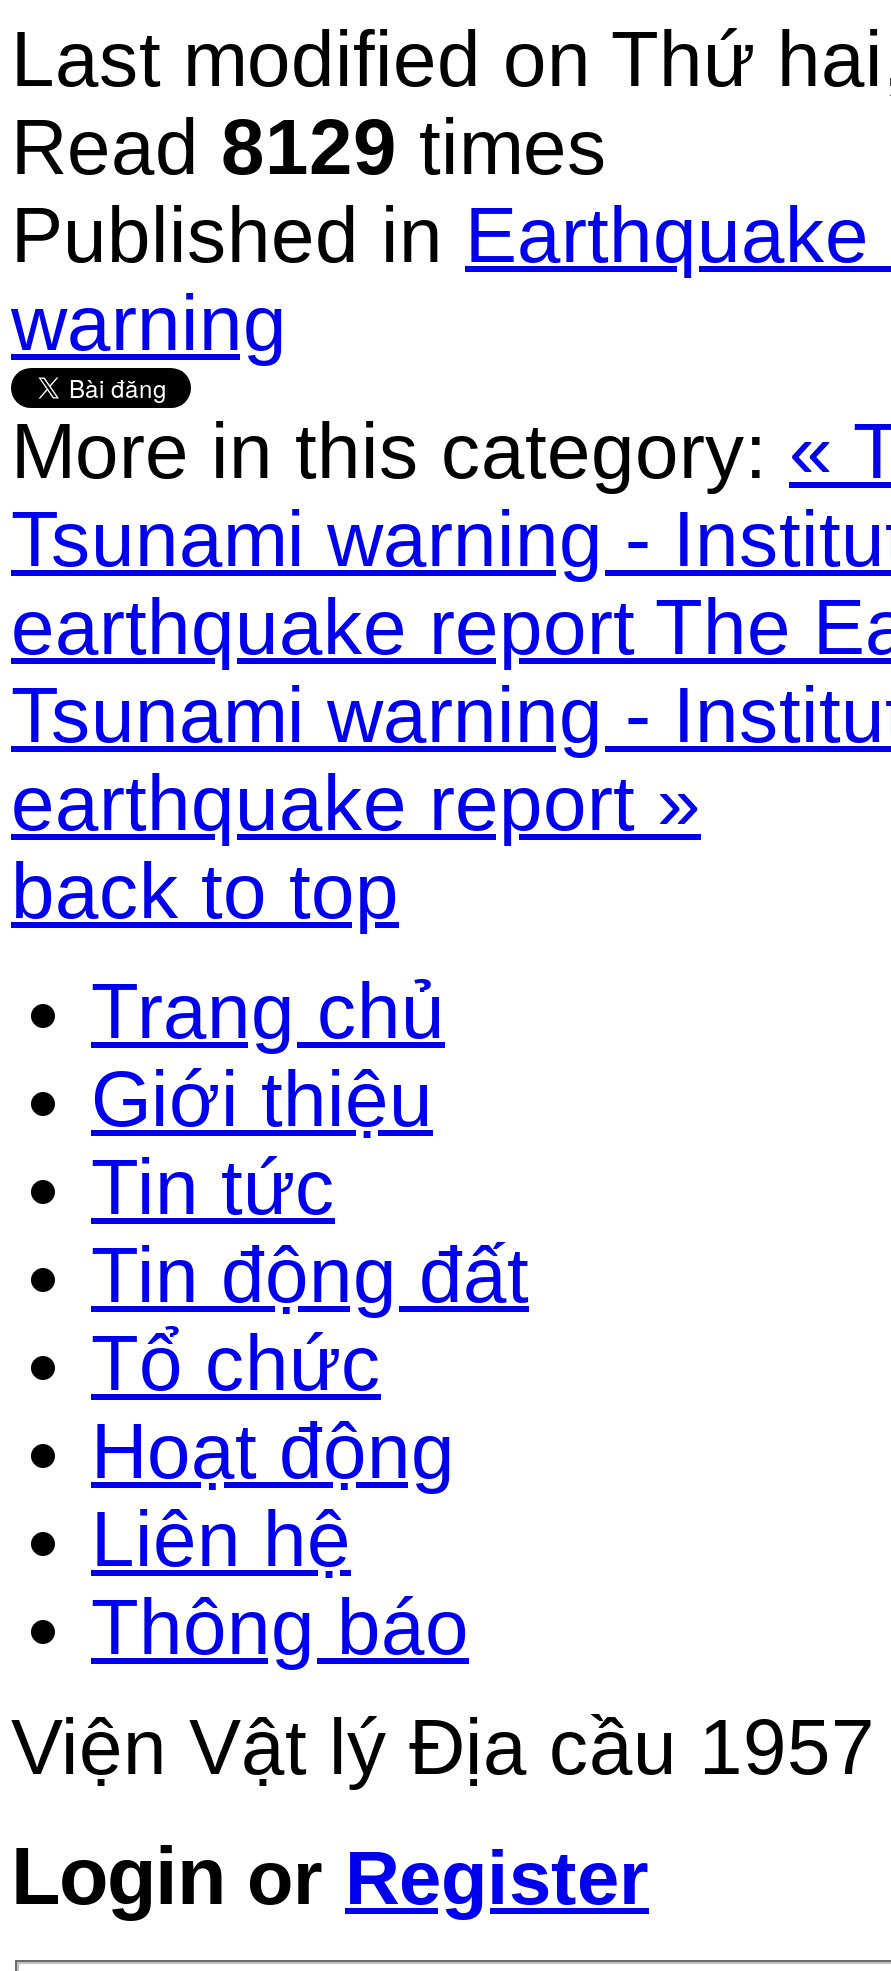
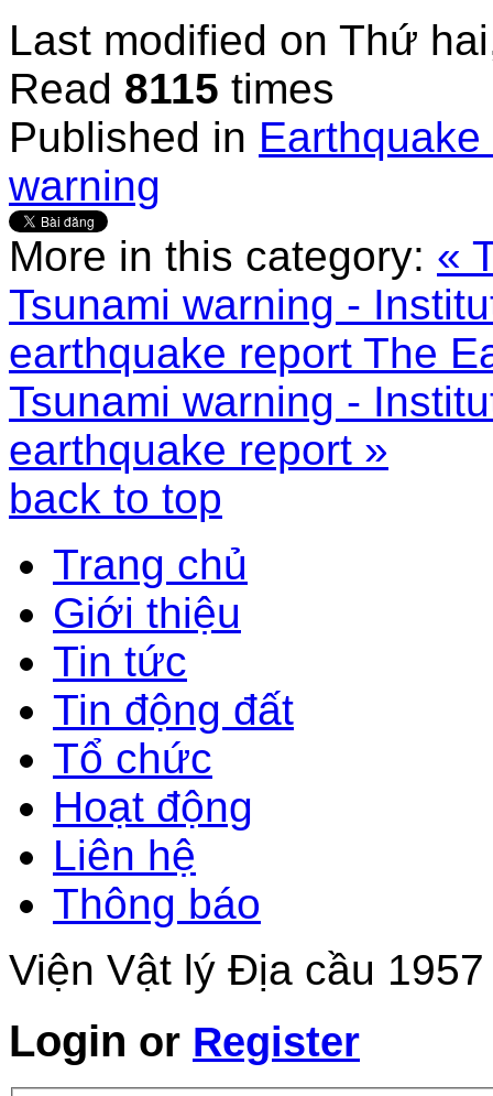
[11,104,607,190] Read 8129 times -> [9,65,335,112] Read 8115 times

